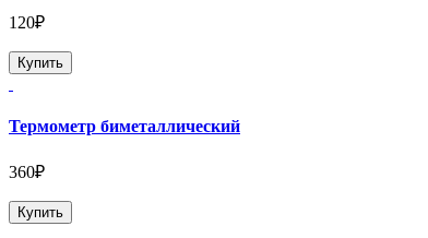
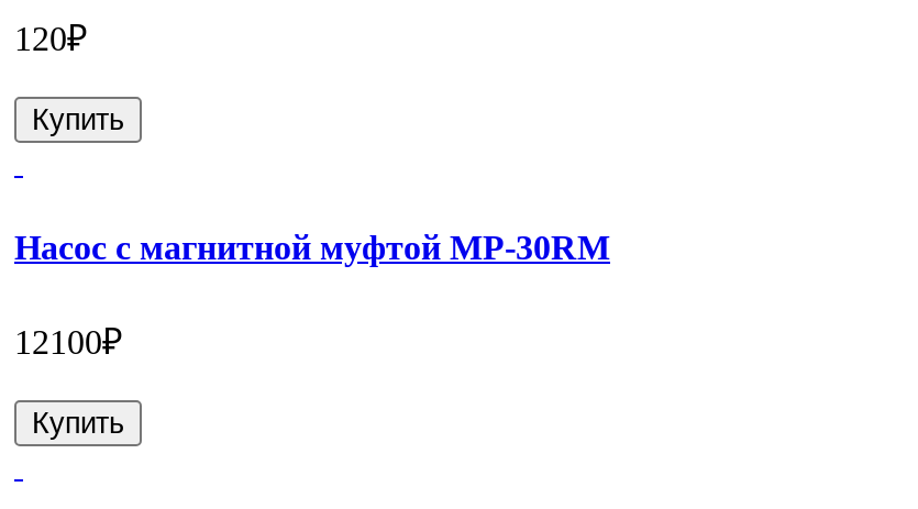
[9,117,240,135] Термометр биметаллический -> [14,229,610,266] Насос с магнитной муфтой MP-30RM
[9,163,45,182] 360₽ -> [14,322,122,359] 12100₽

